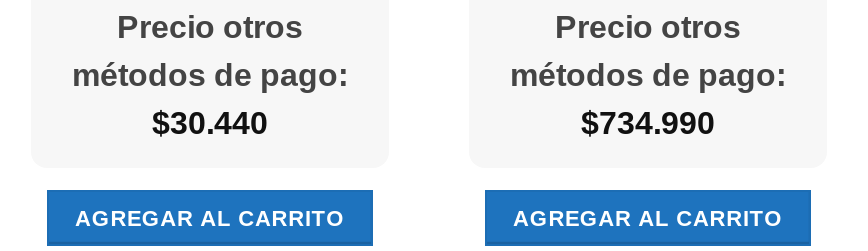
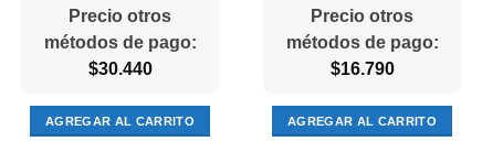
[581,107,715,141] $734.990 -> [330,59,394,78] $16.790

